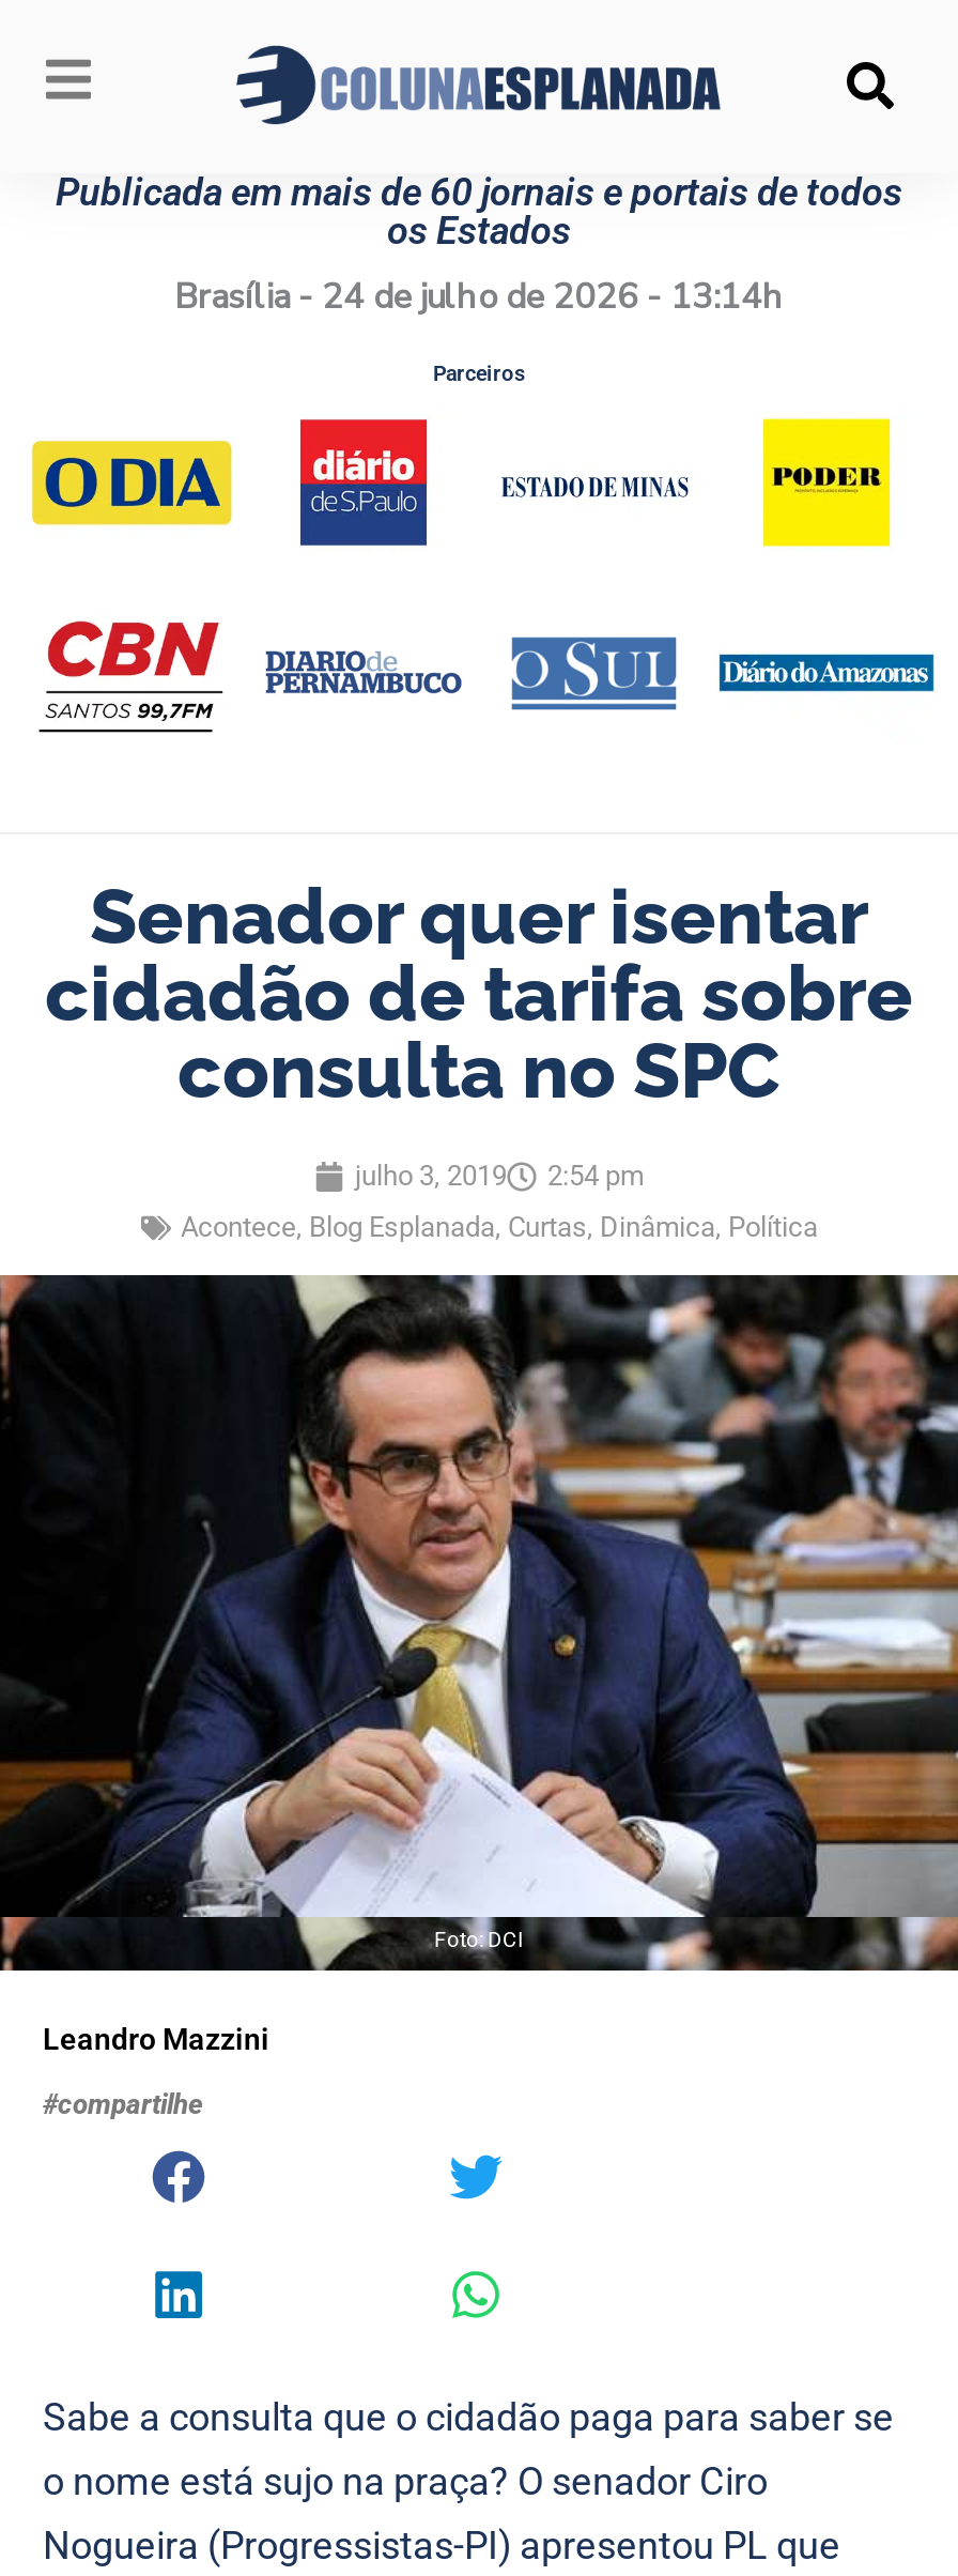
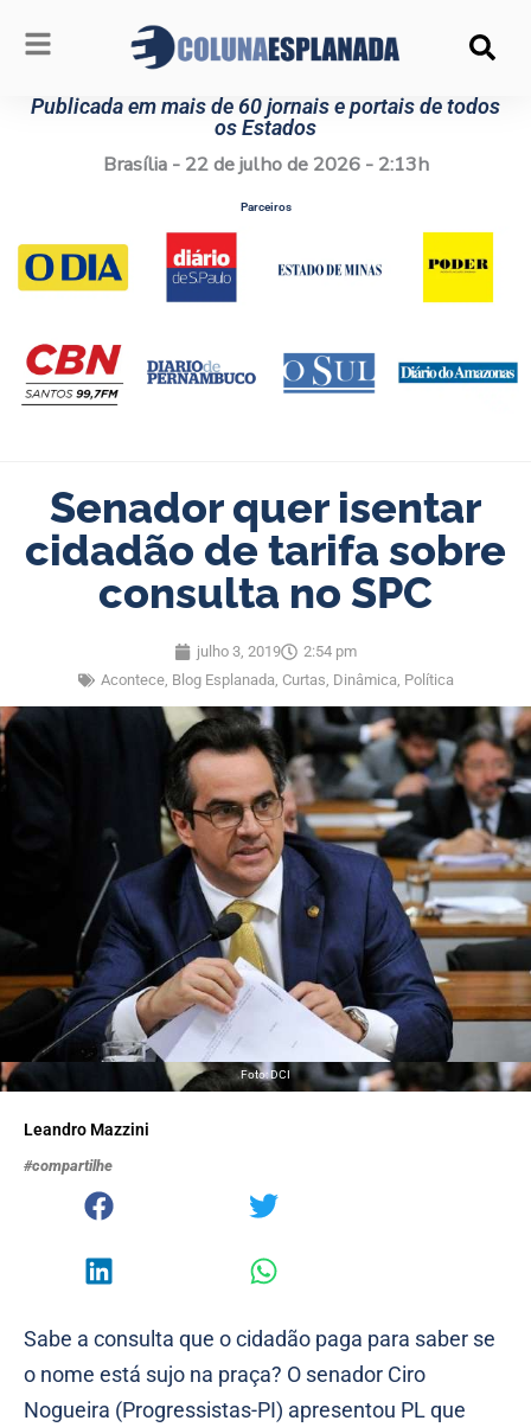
[174,272,784,321] Brasília - 24 de julho de 2026 - 13:14h -> [103,151,428,178] Brasília - 22 de julho de 2026 - 2:13h

